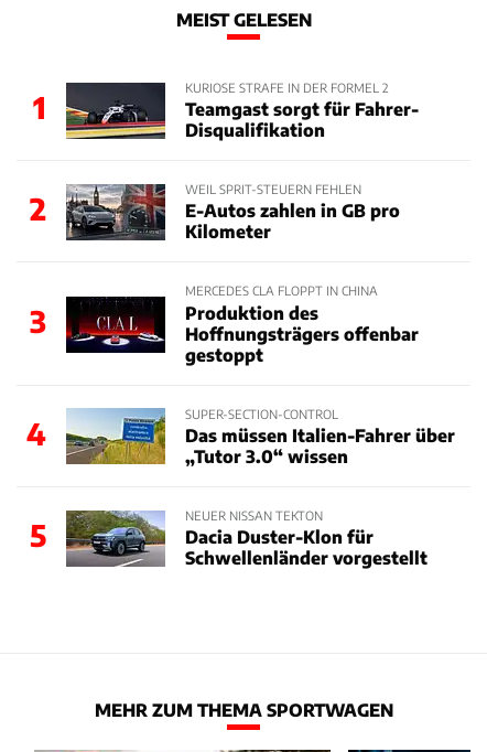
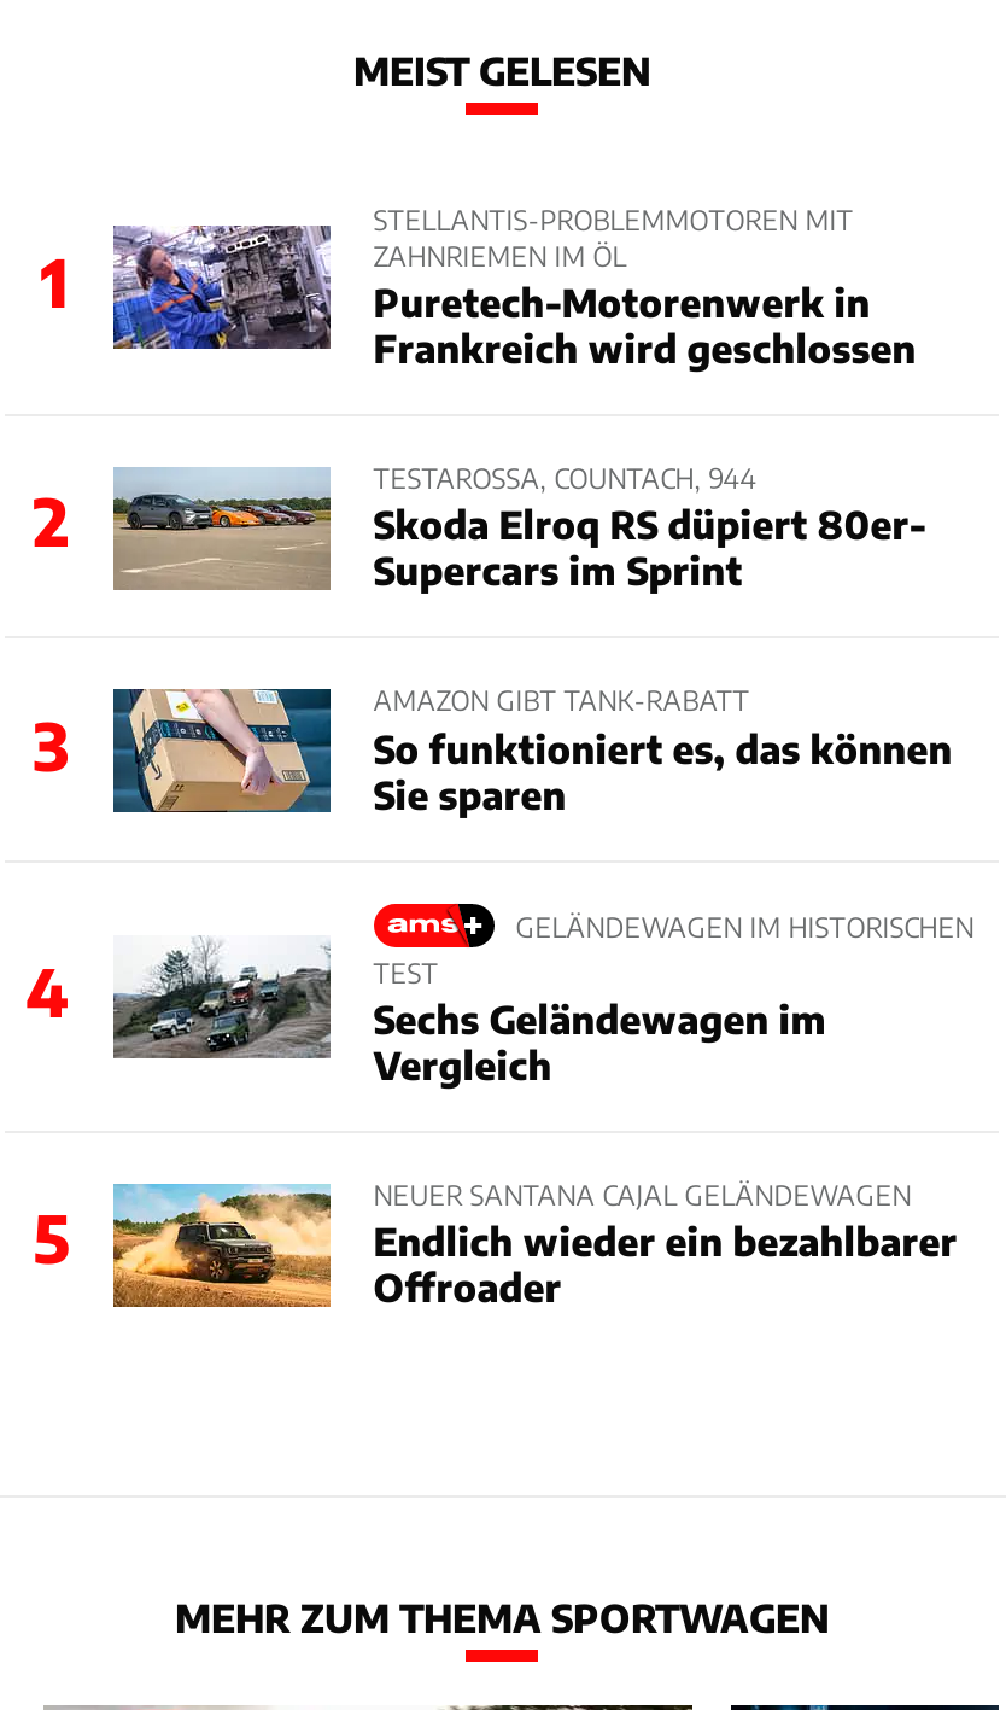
[65,79,418,140] [image] | KURIOSE STRAFE IN DER FORMEL 2 | Teamgast sorgt für Fahrer- | Disqualifikation -> [111,202,916,371] [image] | STELLANTIS-PROBLEMMOTOREN MIT | ZAHNRIEMEN IM ÖL | Puretech-Motorenwerk in | Frankreich wird geschlossen
[66,181,400,242] [image] | WEIL SPRIT-STEUERN FEHLEN | E-Autos zahlen in GB pro | Kilometer -> [113,460,926,594] [image] | TESTAROSSA, COUNTACH, 944 | Skoda Elroq RS düpiert 80er- | Supercars im Sprint
[65,283,418,365] [image] | MERCEDES CLA FLOPPT IN CHINA | Produktion des | Hoffnungsträgers offenbar | gestoppt -> [111,683,952,816] [image] | AMAZON GIBT TANK-RABATT | So funktioniert es, das können | Sie sparen
[66,405,455,466] [image] | SUPER-SECTION-CONTROL | Das müssen Italien-Fahrer über | „Tutor 3.0“ wissen -> [113,908,974,1087] [image] | GELÄNDEWAGEN IM HISTORISCHEN | TEST | Sechs Geländewagen im | Vergleich
[65,507,427,568] [image] | NEUER NISSAN TEKTON | Dacia Duster-Klon für | Schwellenländer vorgestellt -> [111,1177,957,1310] [image] | NEUER SANTANA CAJAL GELÄNDEWAGEN | Endlich wieder ein bezahlbarer | Offroader

